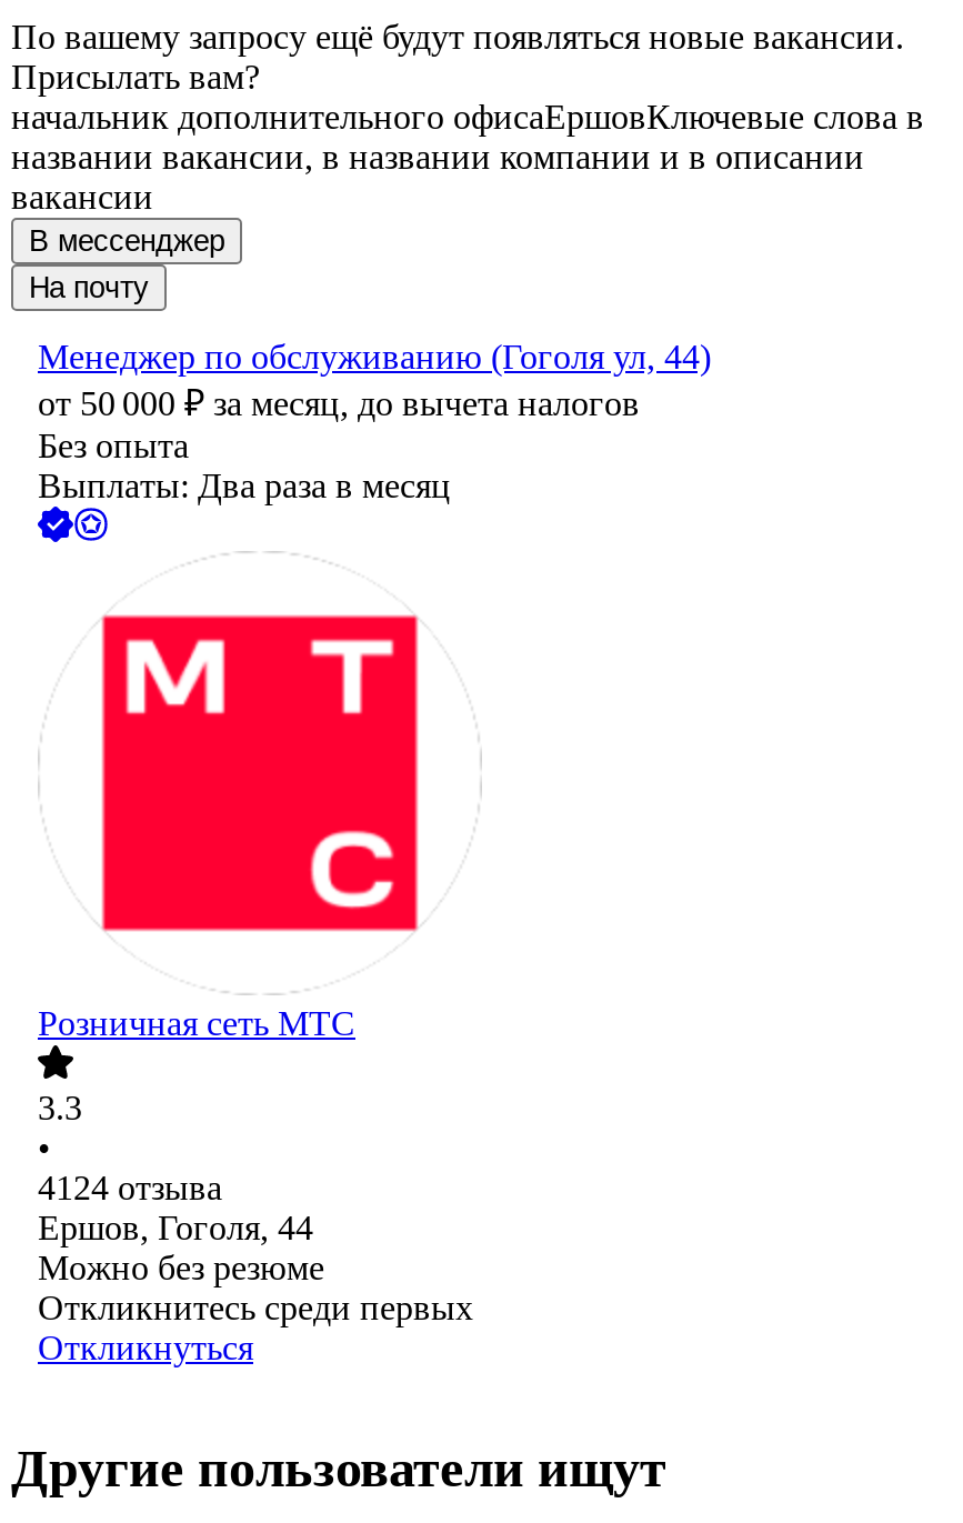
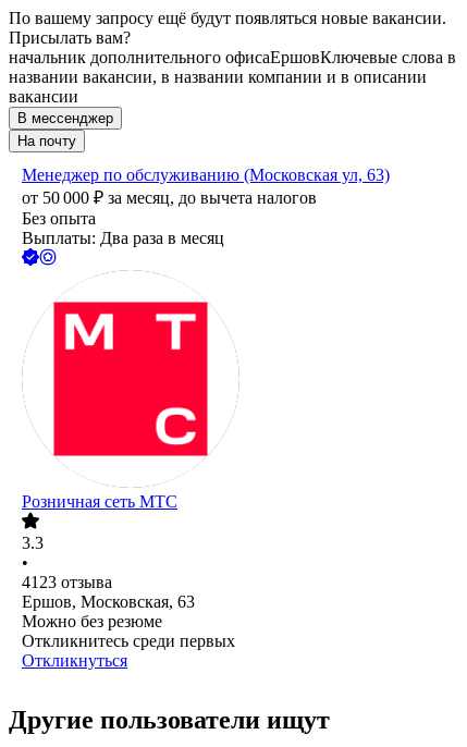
[38,338,711,376] Менеджер по обслуживанию (Гоголя ул, 44) -> [22,166,390,184] Менеджер по обслуживанию (Московская ул, 63)
[38,1169,222,1207] 4124 отзыва -> [22,573,112,592] 4123 отзыва
[38,1209,313,1247] Ершов, Гоголя, 44 -> [22,593,195,611] Ершов, Московская, 63

